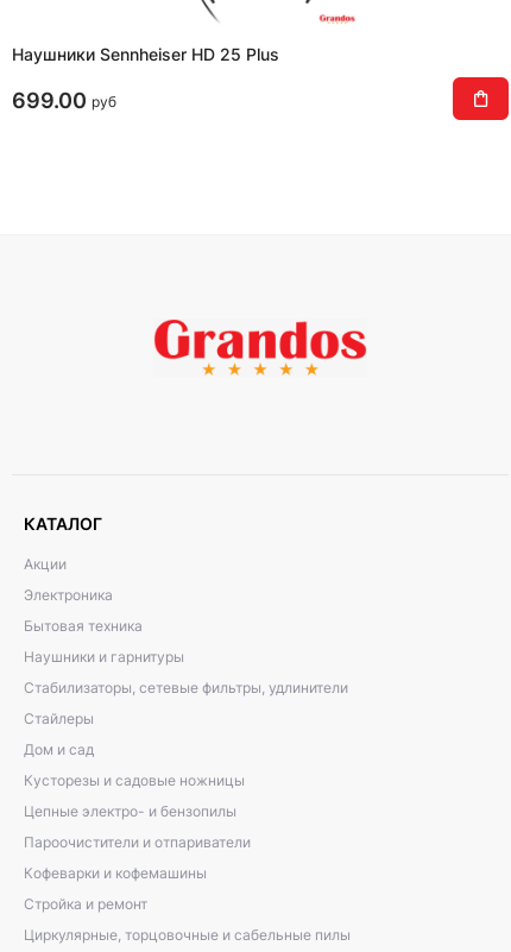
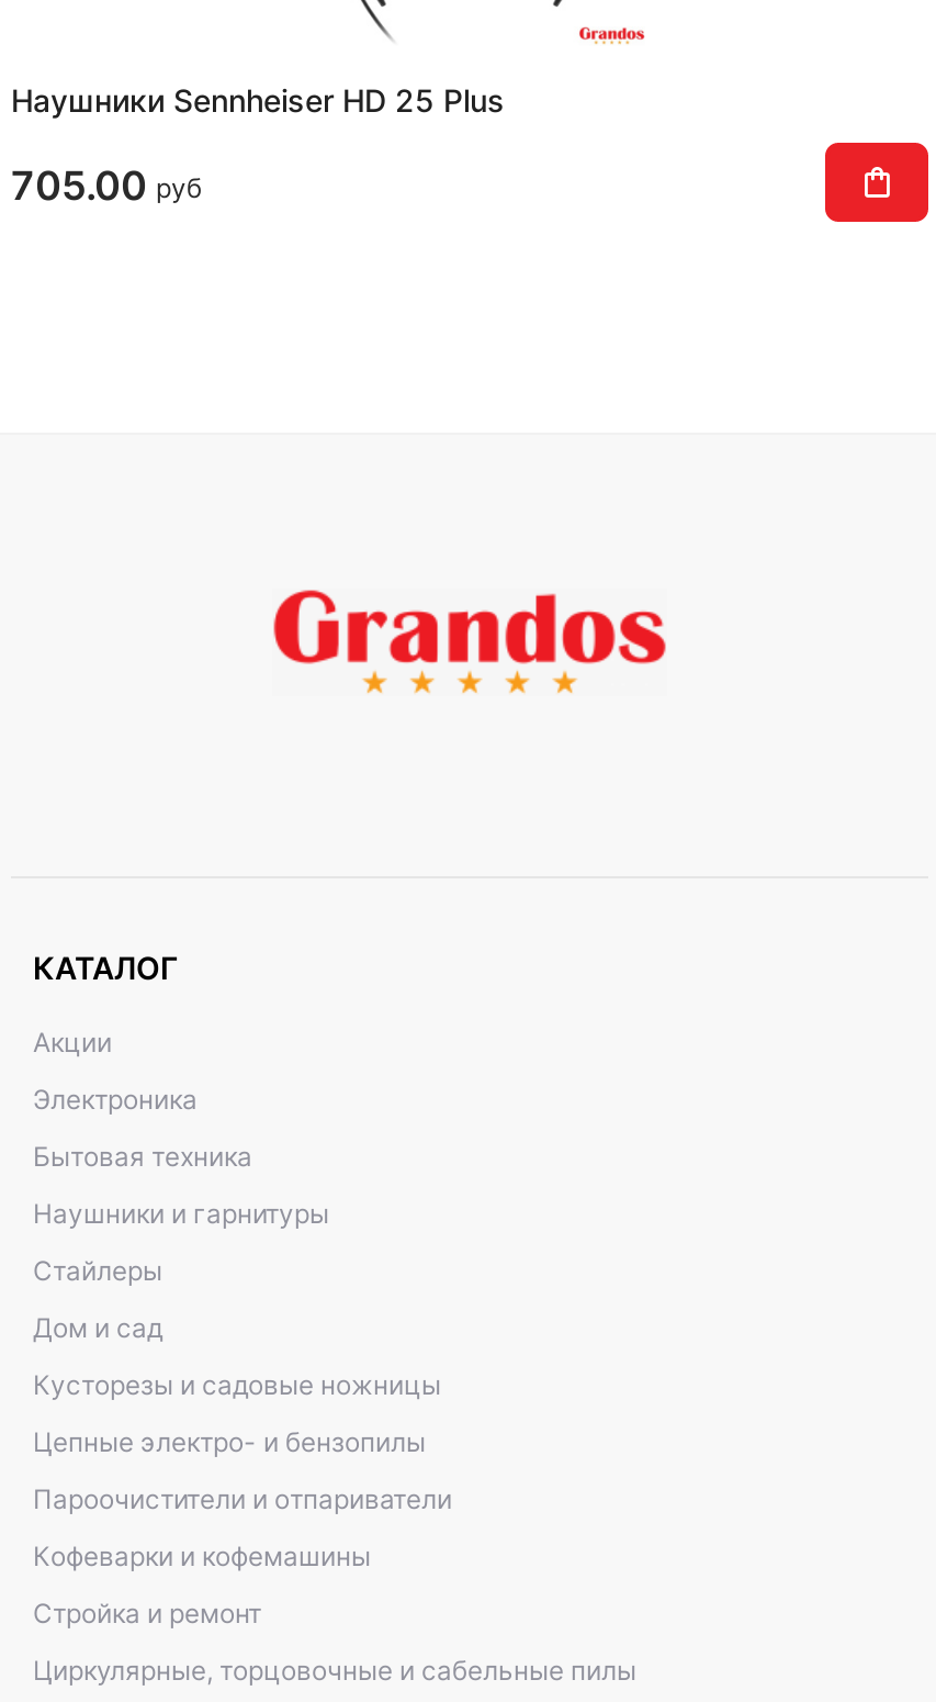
[12,88,116,113] 699.00 руб -> [11,163,202,209] 705.00 руб
[24,679,348,697] Стабилизаторы, сетевые фильтры, удлинители -> none

